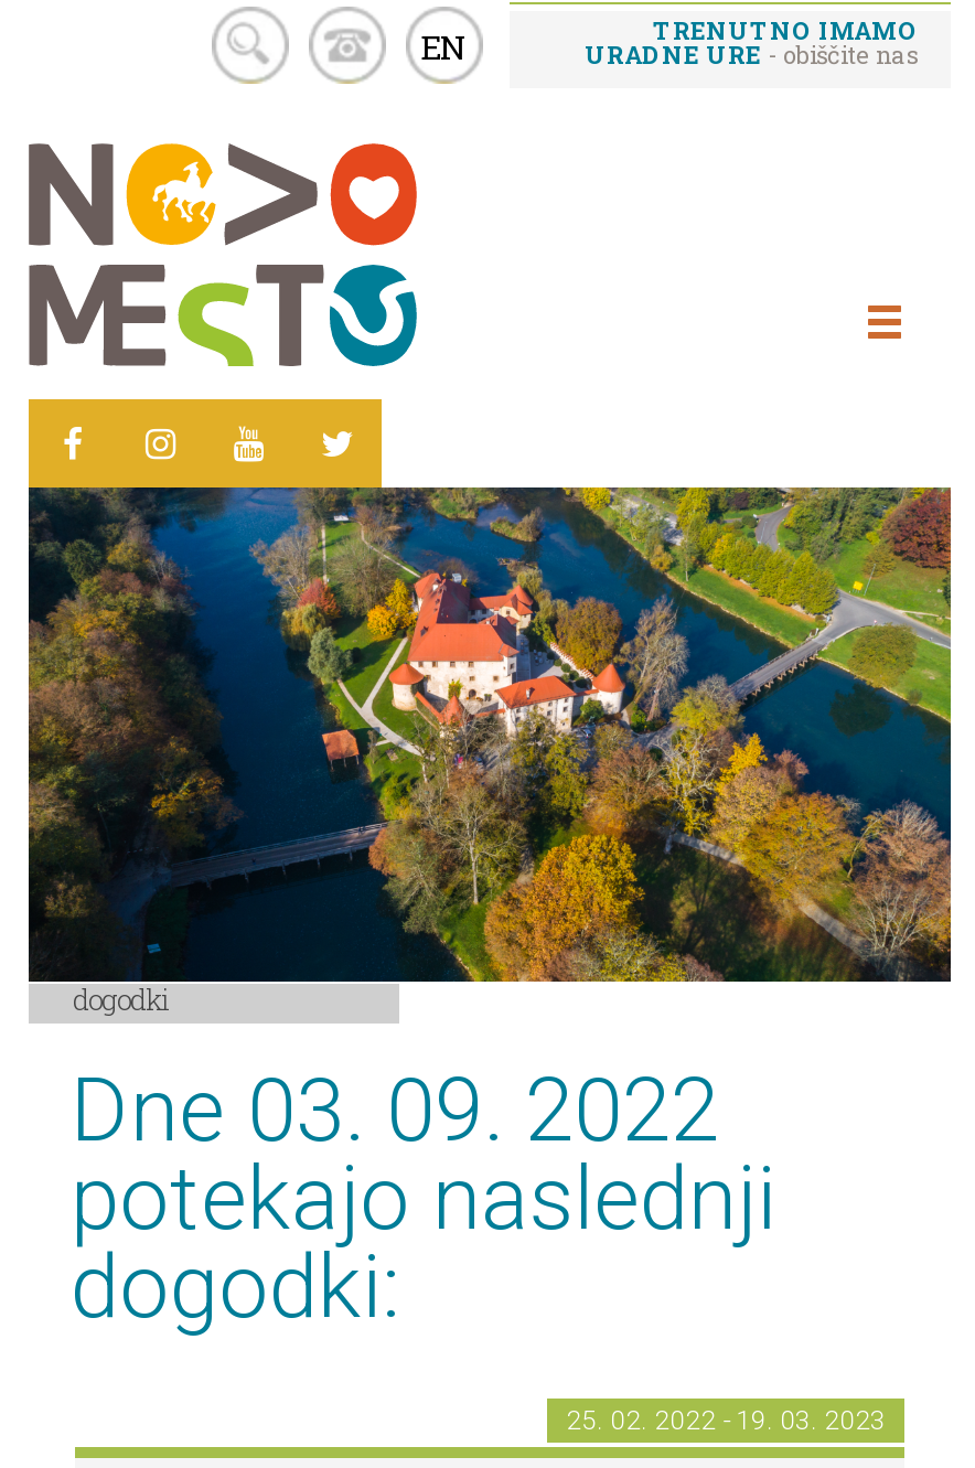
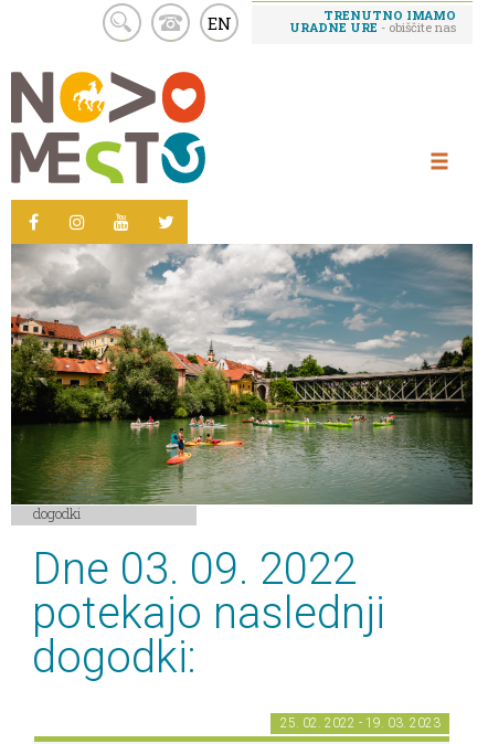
[26,485,953,984] [image] -> [10,243,474,506] [image]

